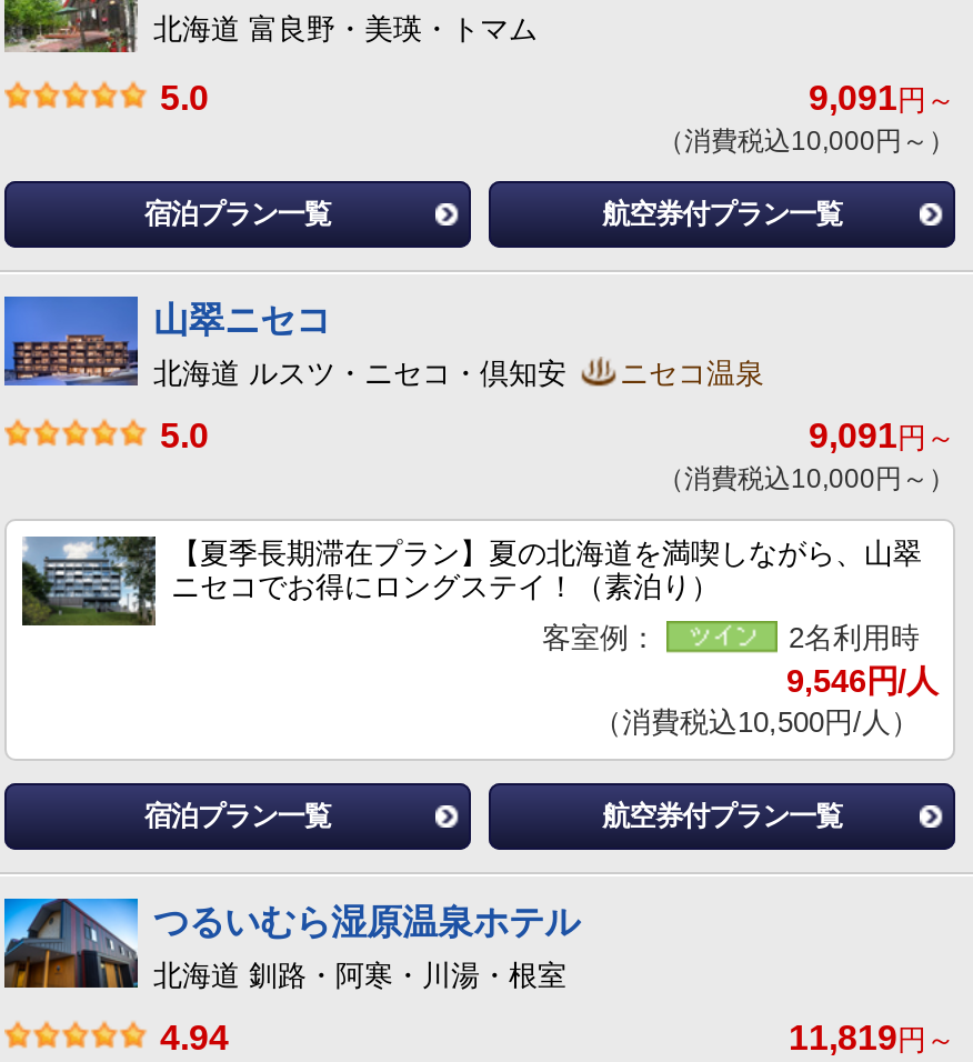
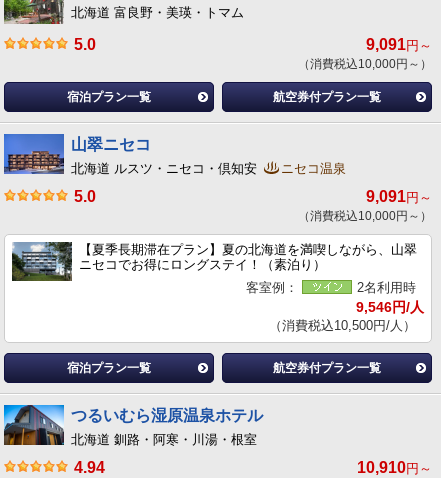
[789,1019,955,1057] 11,819円～ -> [357,459,432,476] 10,910円～

